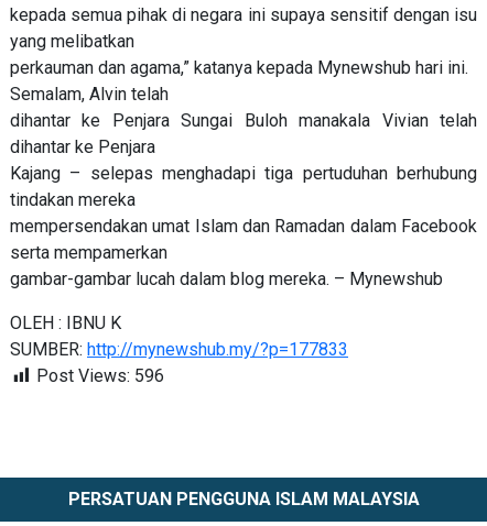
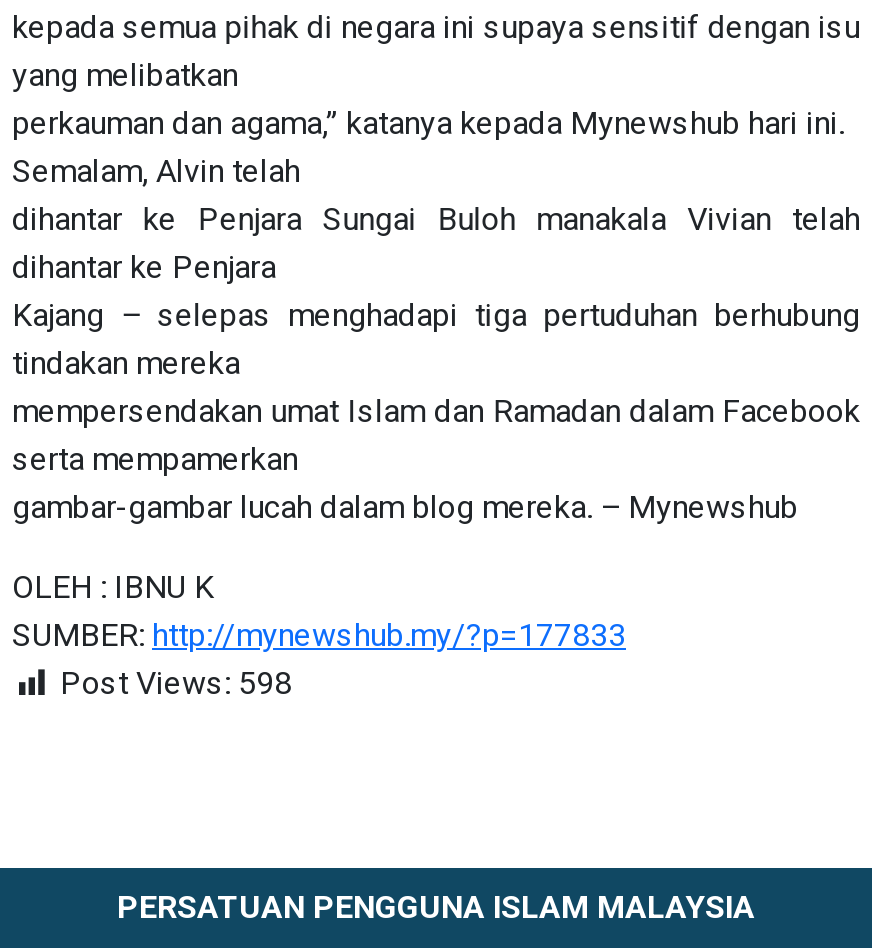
[36,365,164,386] Post Views: 596 -> [60,664,292,702] Post Views: 598

